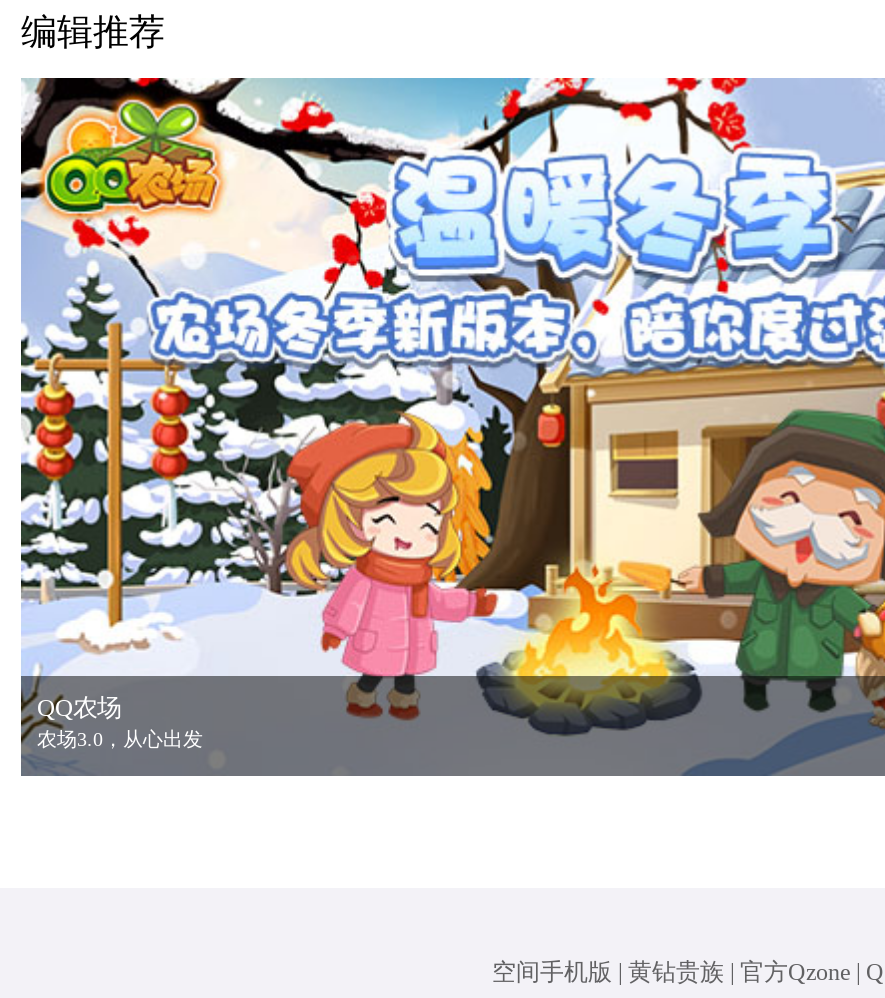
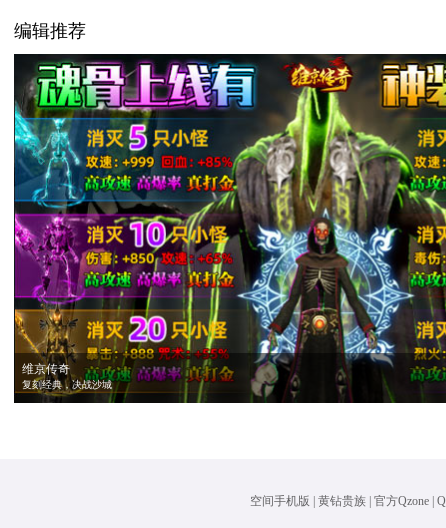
[19,76,879,778] [image] | QQ农场 | 农场3.0，从心出发 -> [13,53,443,404] [image] | 维京传奇 | 复刻经典，决战沙城

